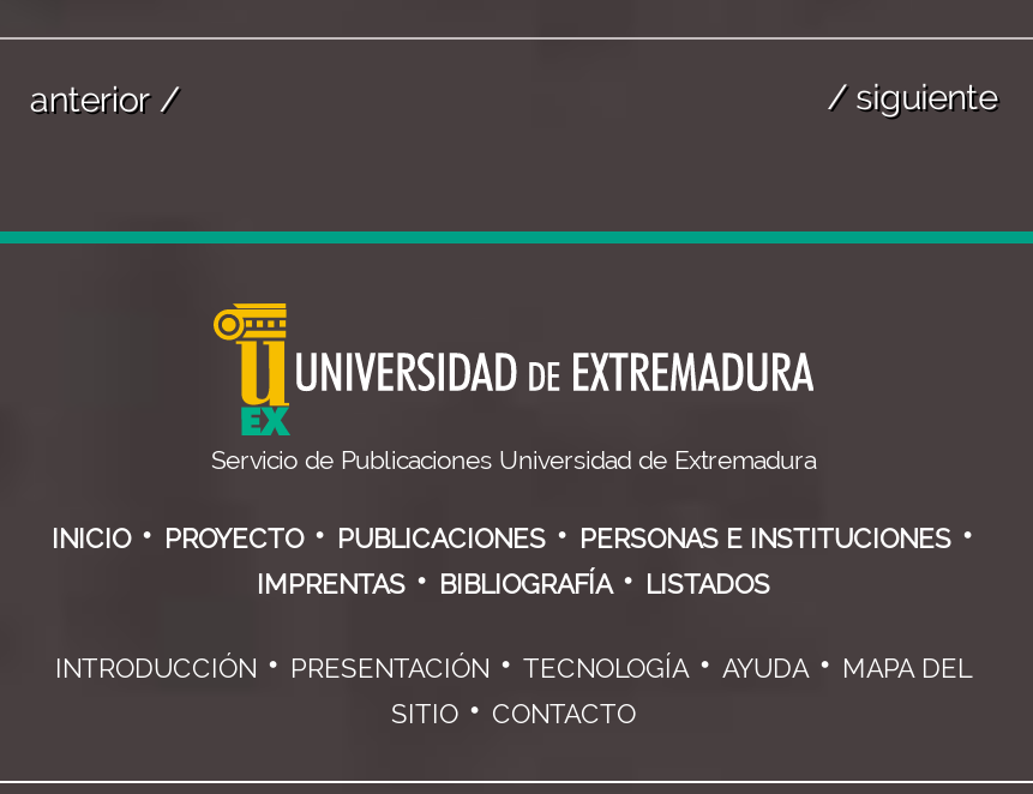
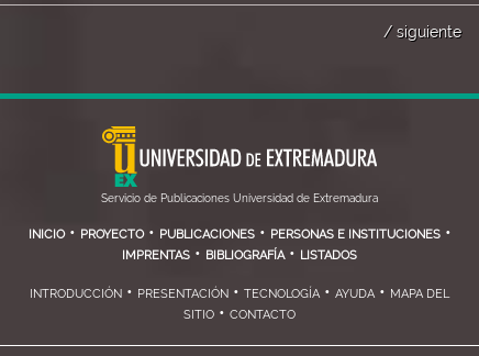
[30,77,179,118] anterior / -> none

